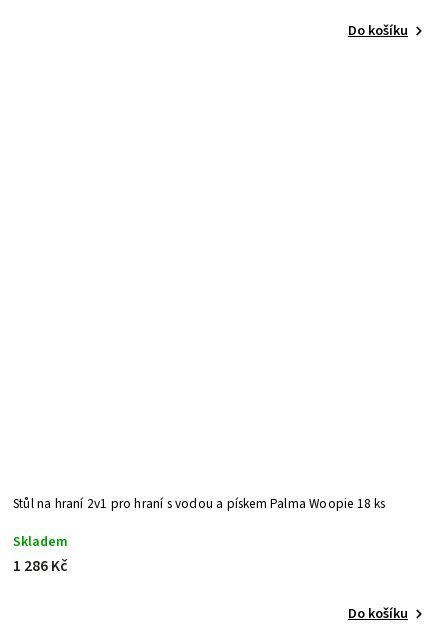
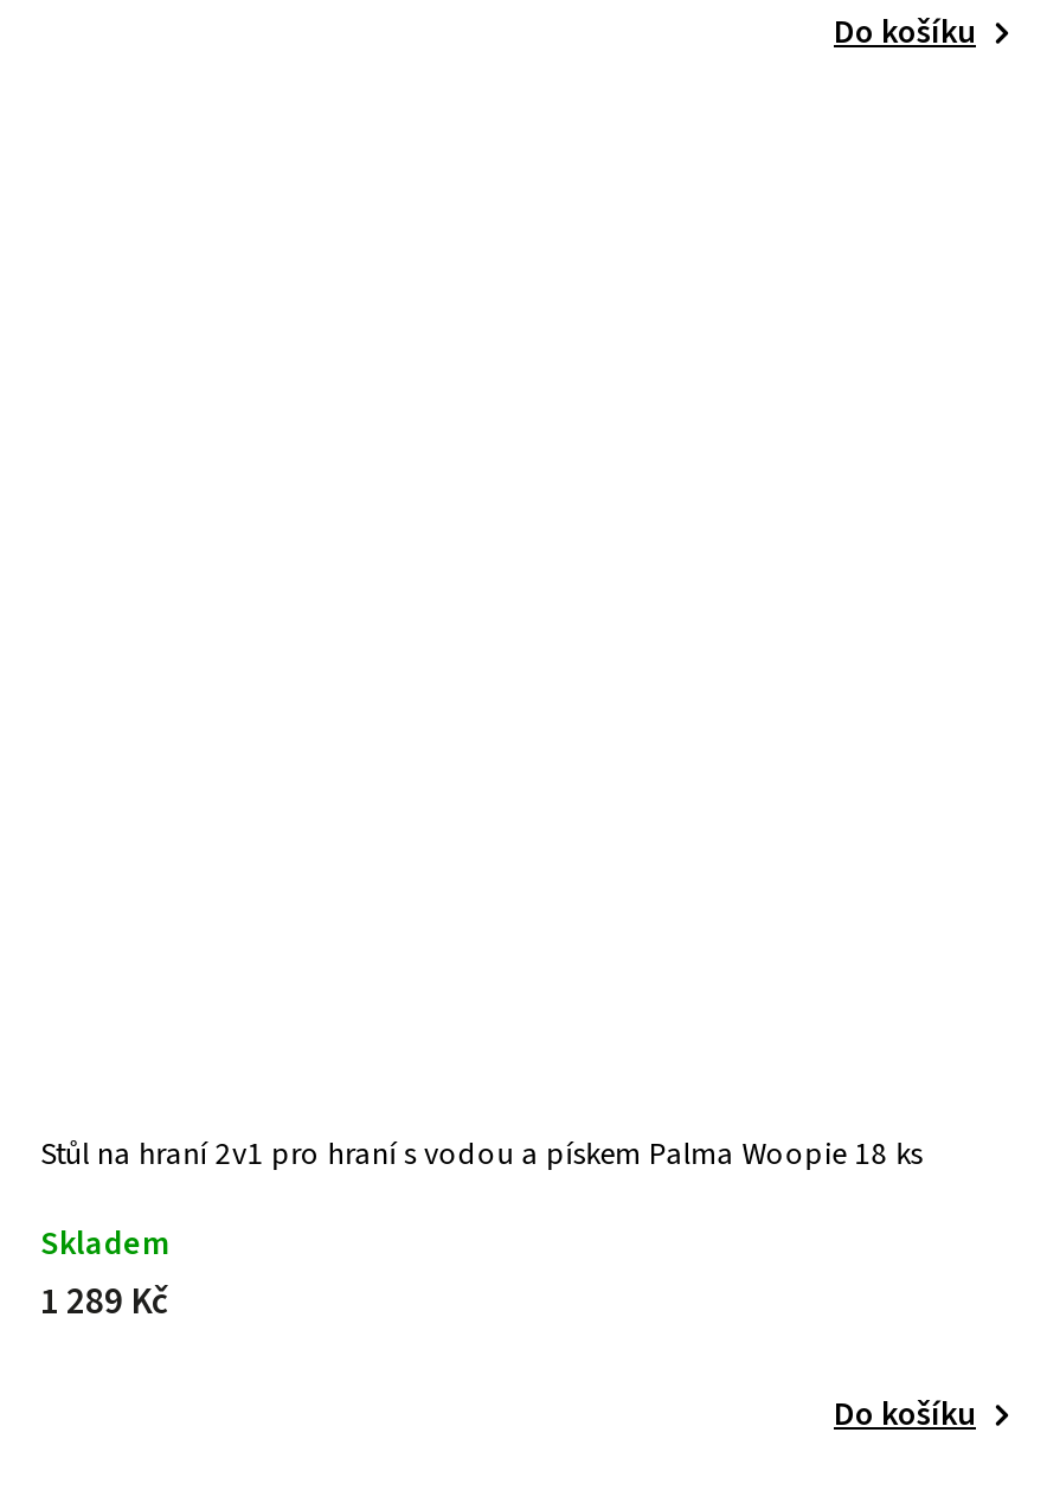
[13,554,67,576] 1 286 Kč -> [40,1274,168,1326] 1 289 Kč

